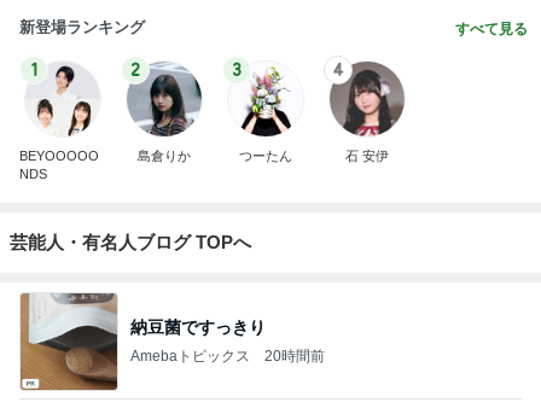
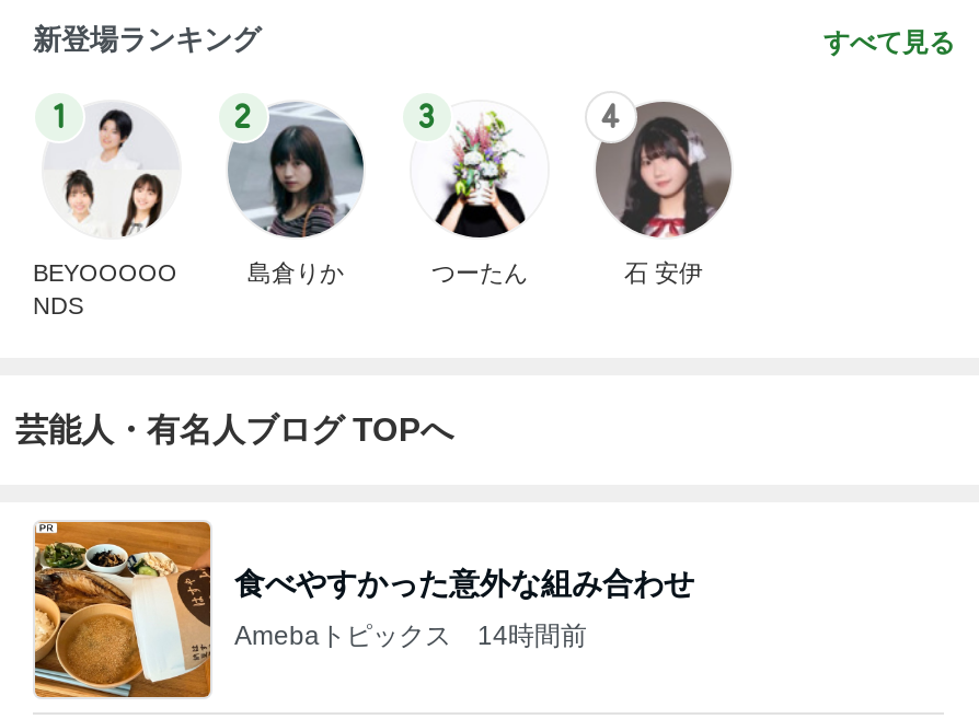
[19,292,266,390] [image] | 納豆菌ですっきり -> [33,520,694,697] [image] | 食べやすかった意外な組み合わせ
[130,347,325,364] Amebaトピックス 20時間前 -> [234,619,587,650] Amebaトピックス 14時間前

